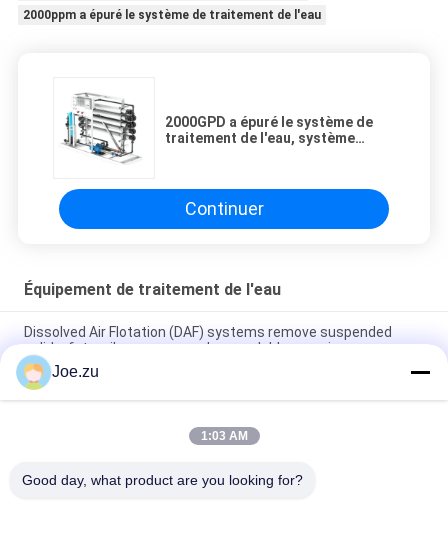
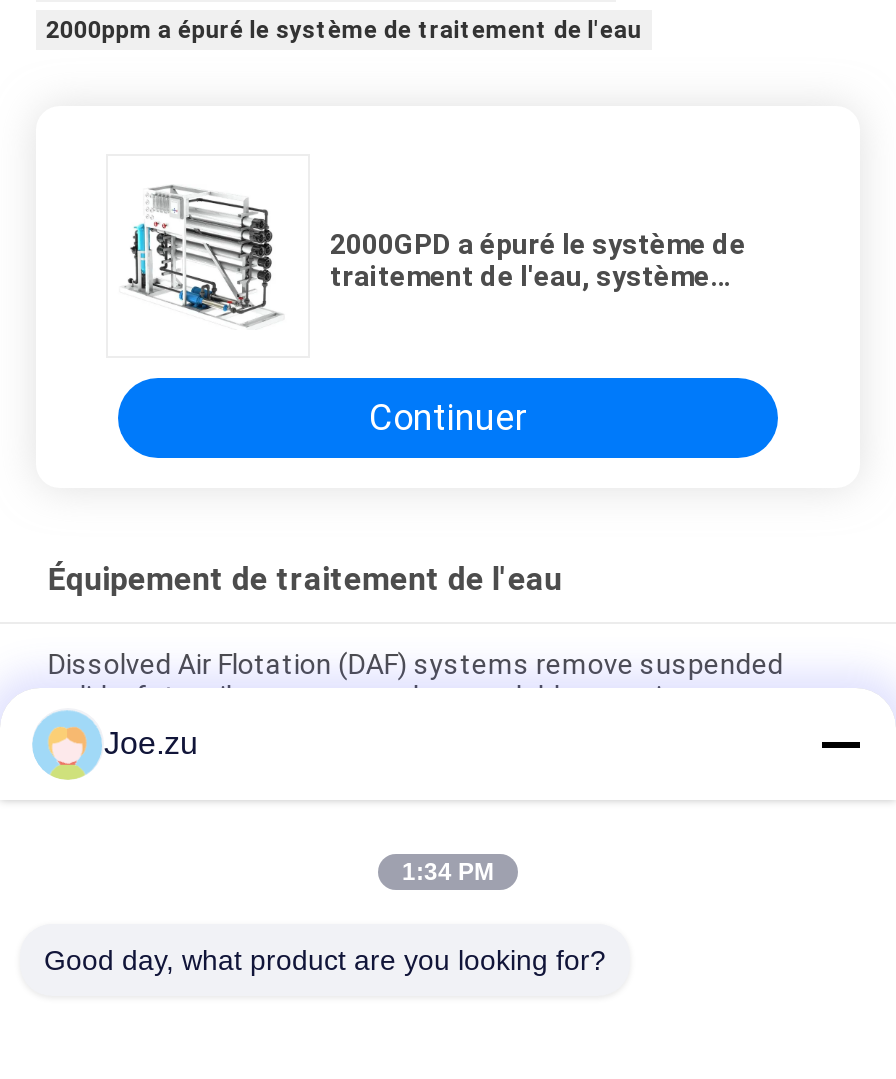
[200,429,247,443] 1:03 AM -> [402,858,494,886] 1:34 PM

